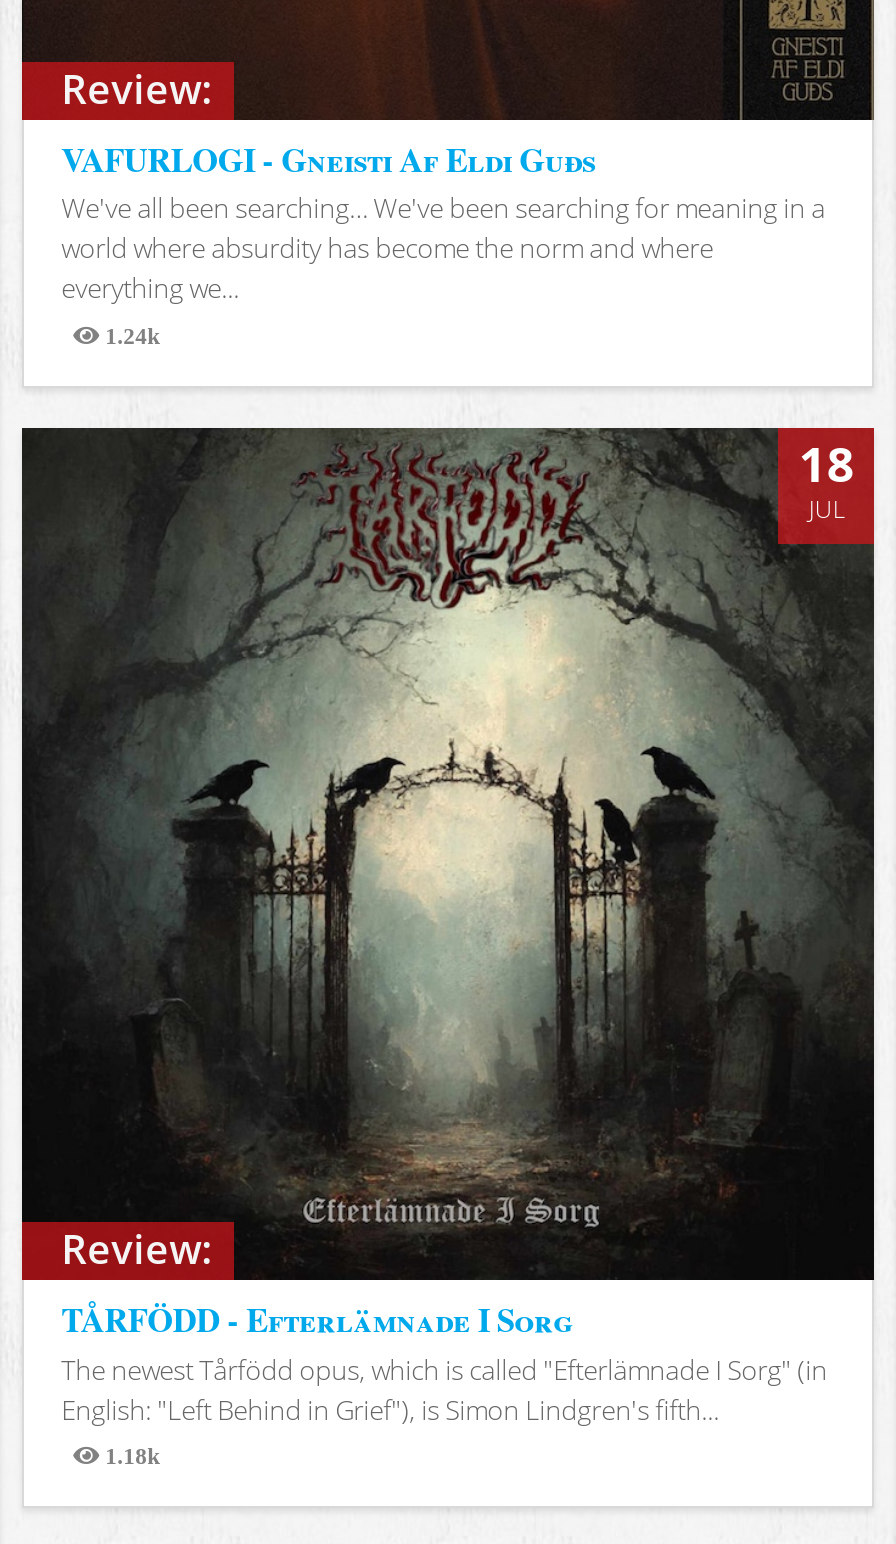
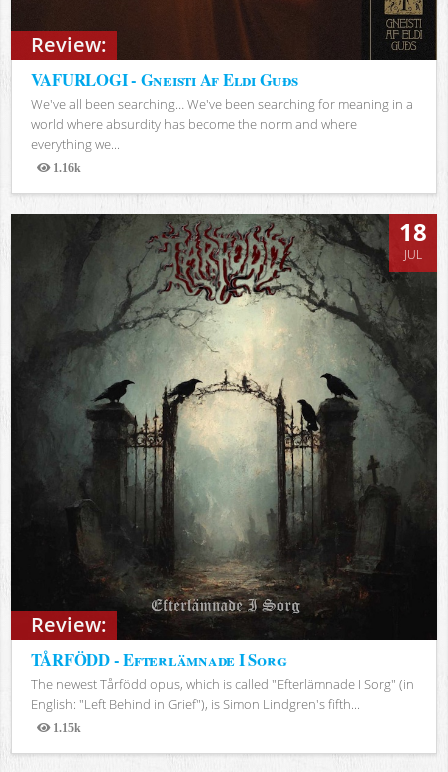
[99,323,161,345] 1.24k -> [50,162,81,173] 1.16k
[99,1443,161,1465] 1.18k -> [50,722,81,733] 1.15k

